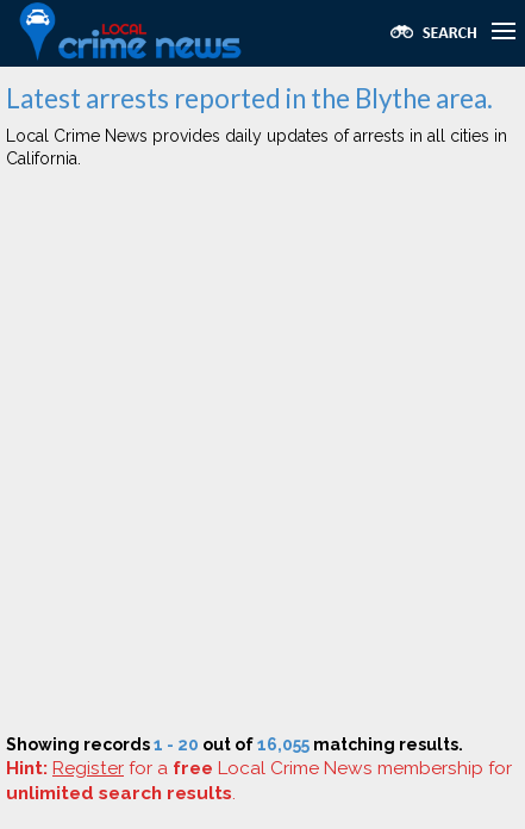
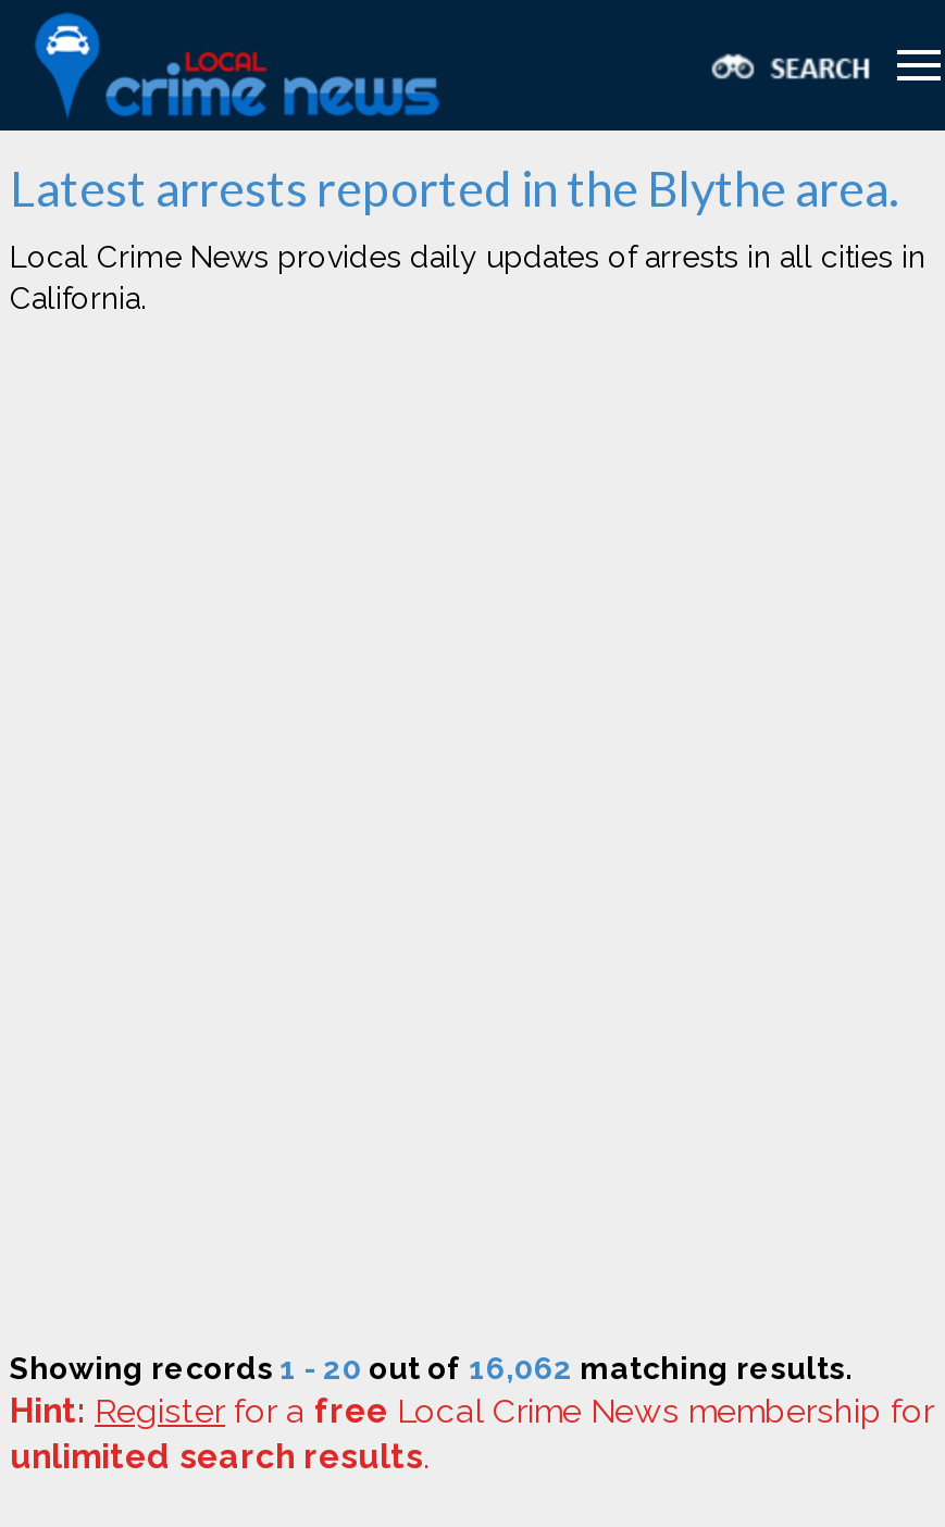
[6,735,463,754] Showing records 1 - 20 out of 16,055 matching results. -> [10,1351,854,1386] Showing records 1 - 20 out of 16,062 matching results.

